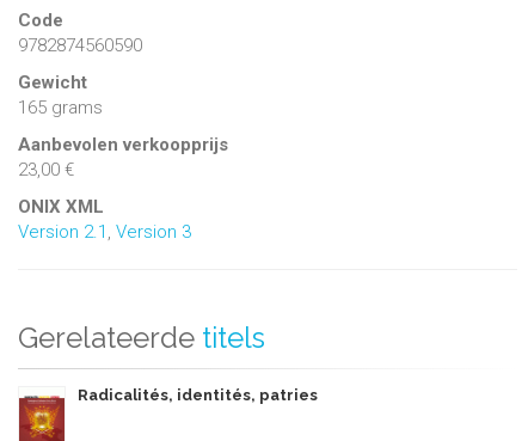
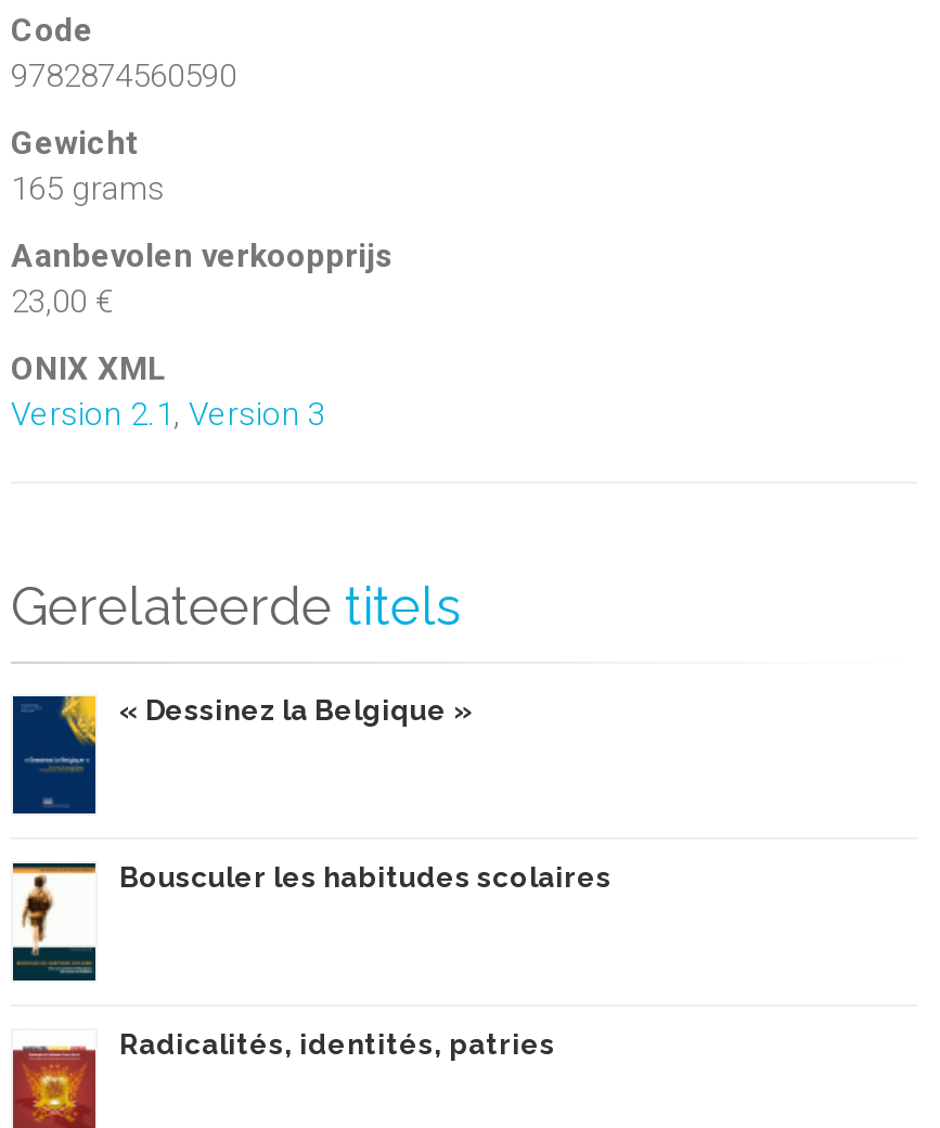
none -> [11,693,473,816] [image] | « Dessinez la Belgique »
none -> [11,860,611,983] [image] | Bousculer les habitudes scolaires

